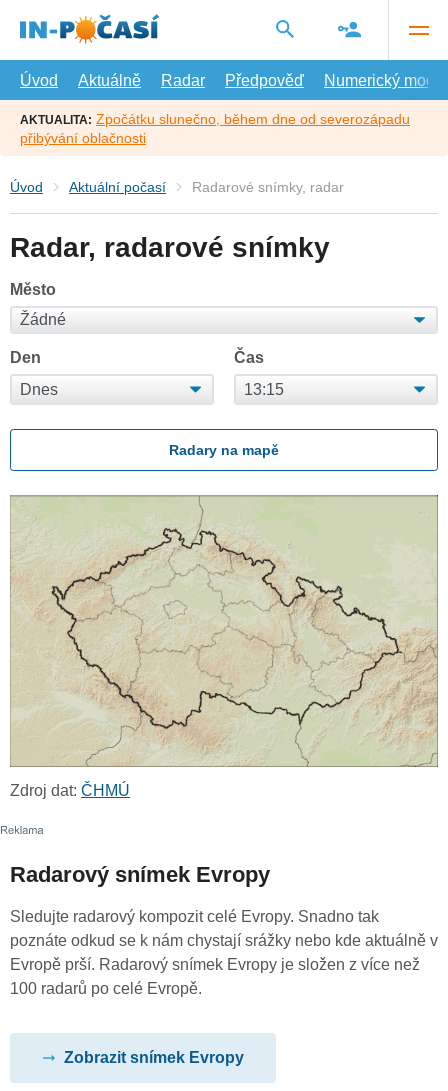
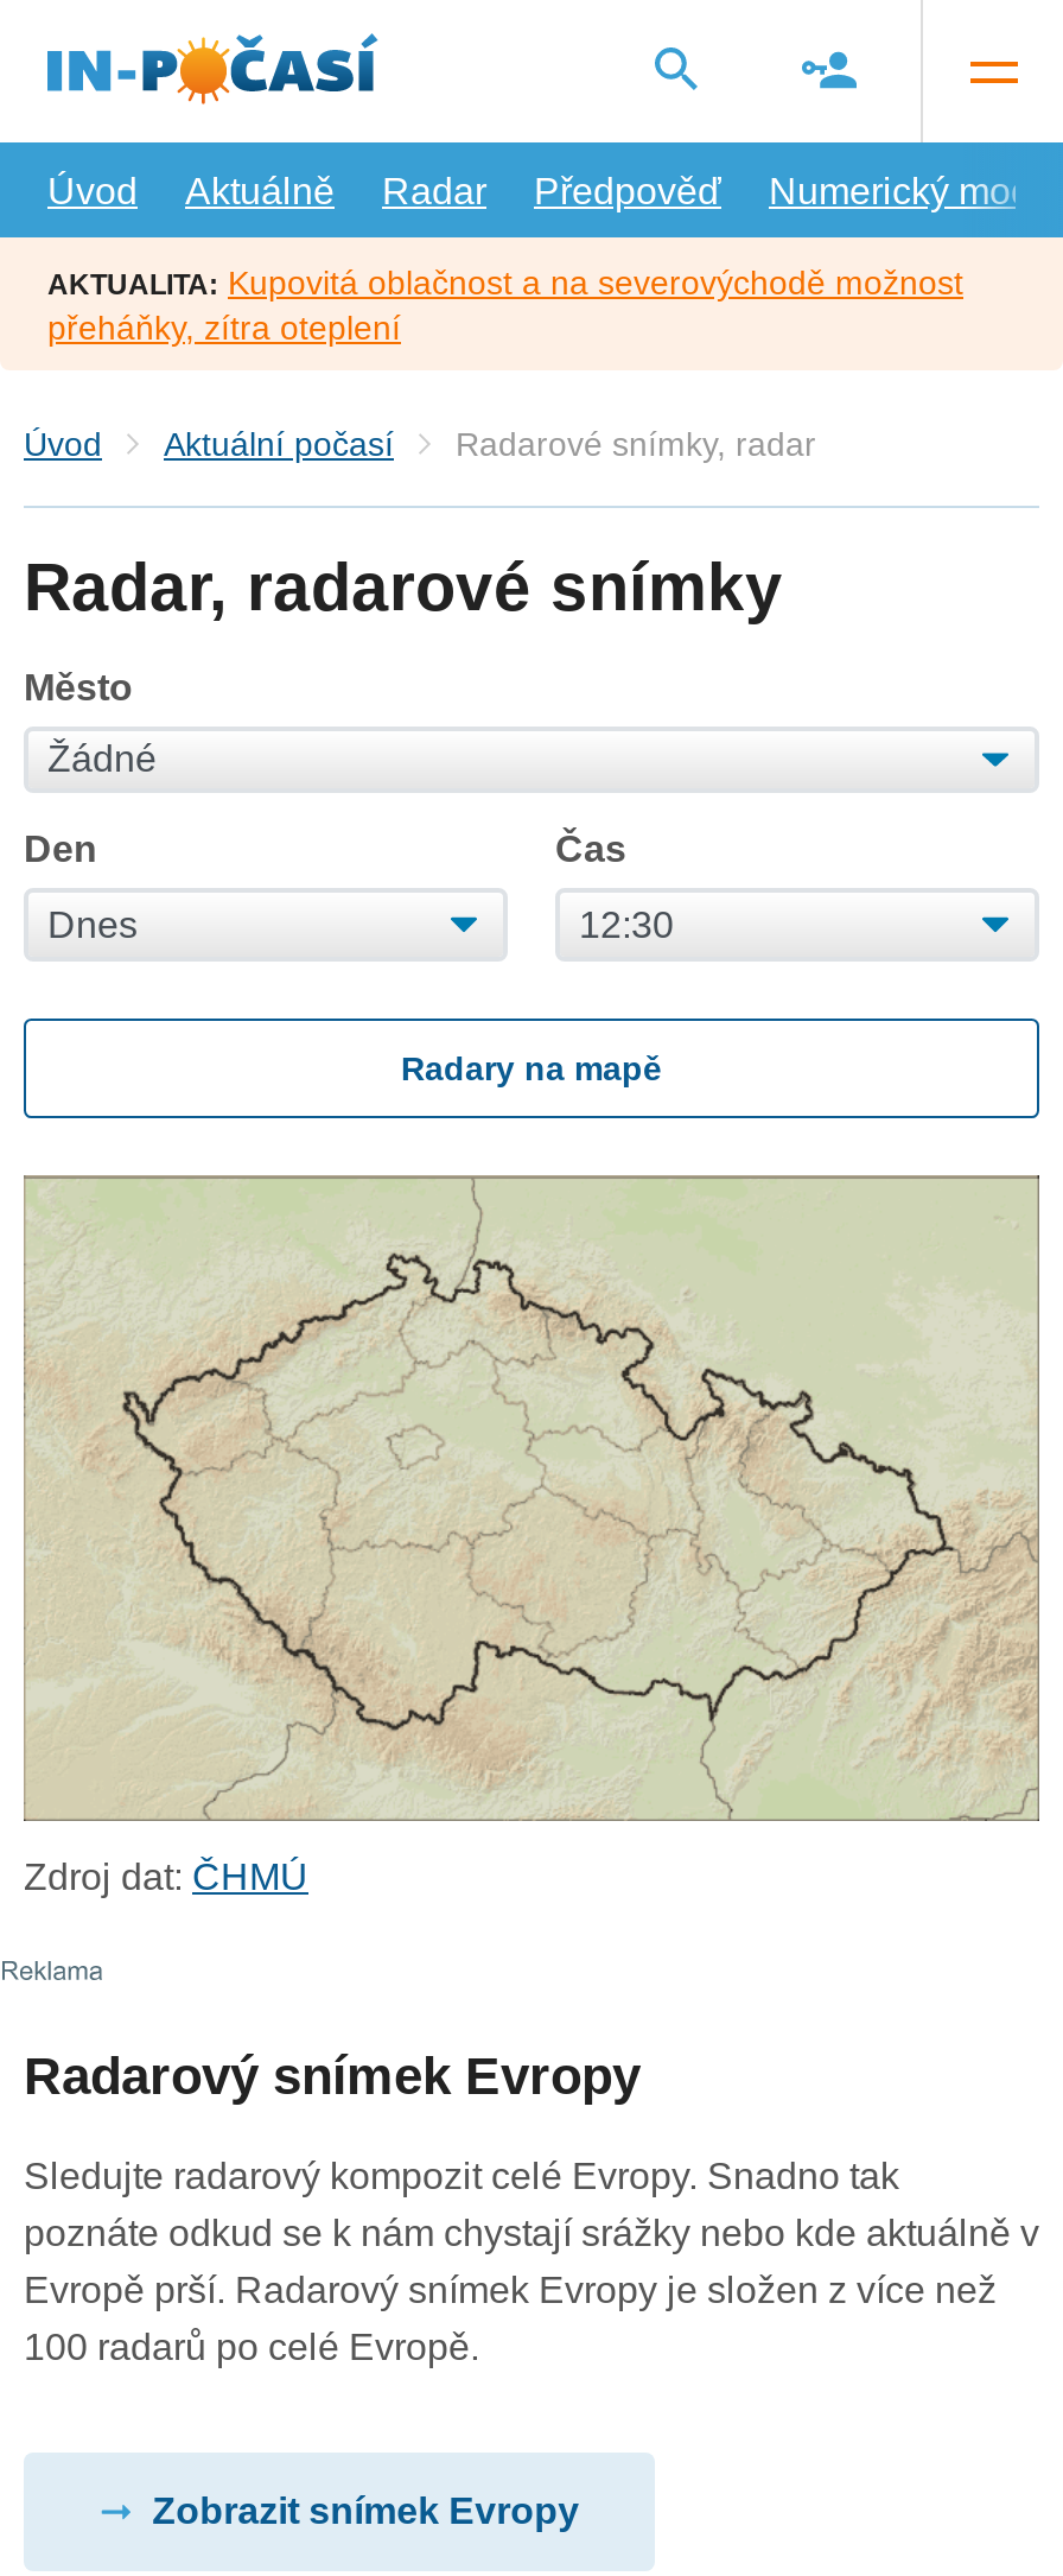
[20,111,410,146] AKTUALITA: Zpočátku slunečno, během dne od severozápadu | přibývání oblačnosti -> [47,263,963,346] AKTUALITA: Kupovitá oblačnost a na severovýchodě možnost | přeháňky, zítra oteplení

